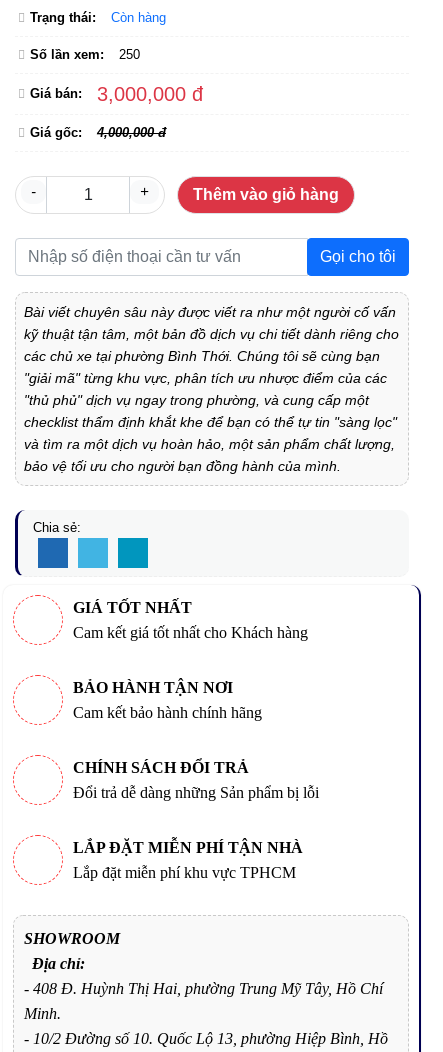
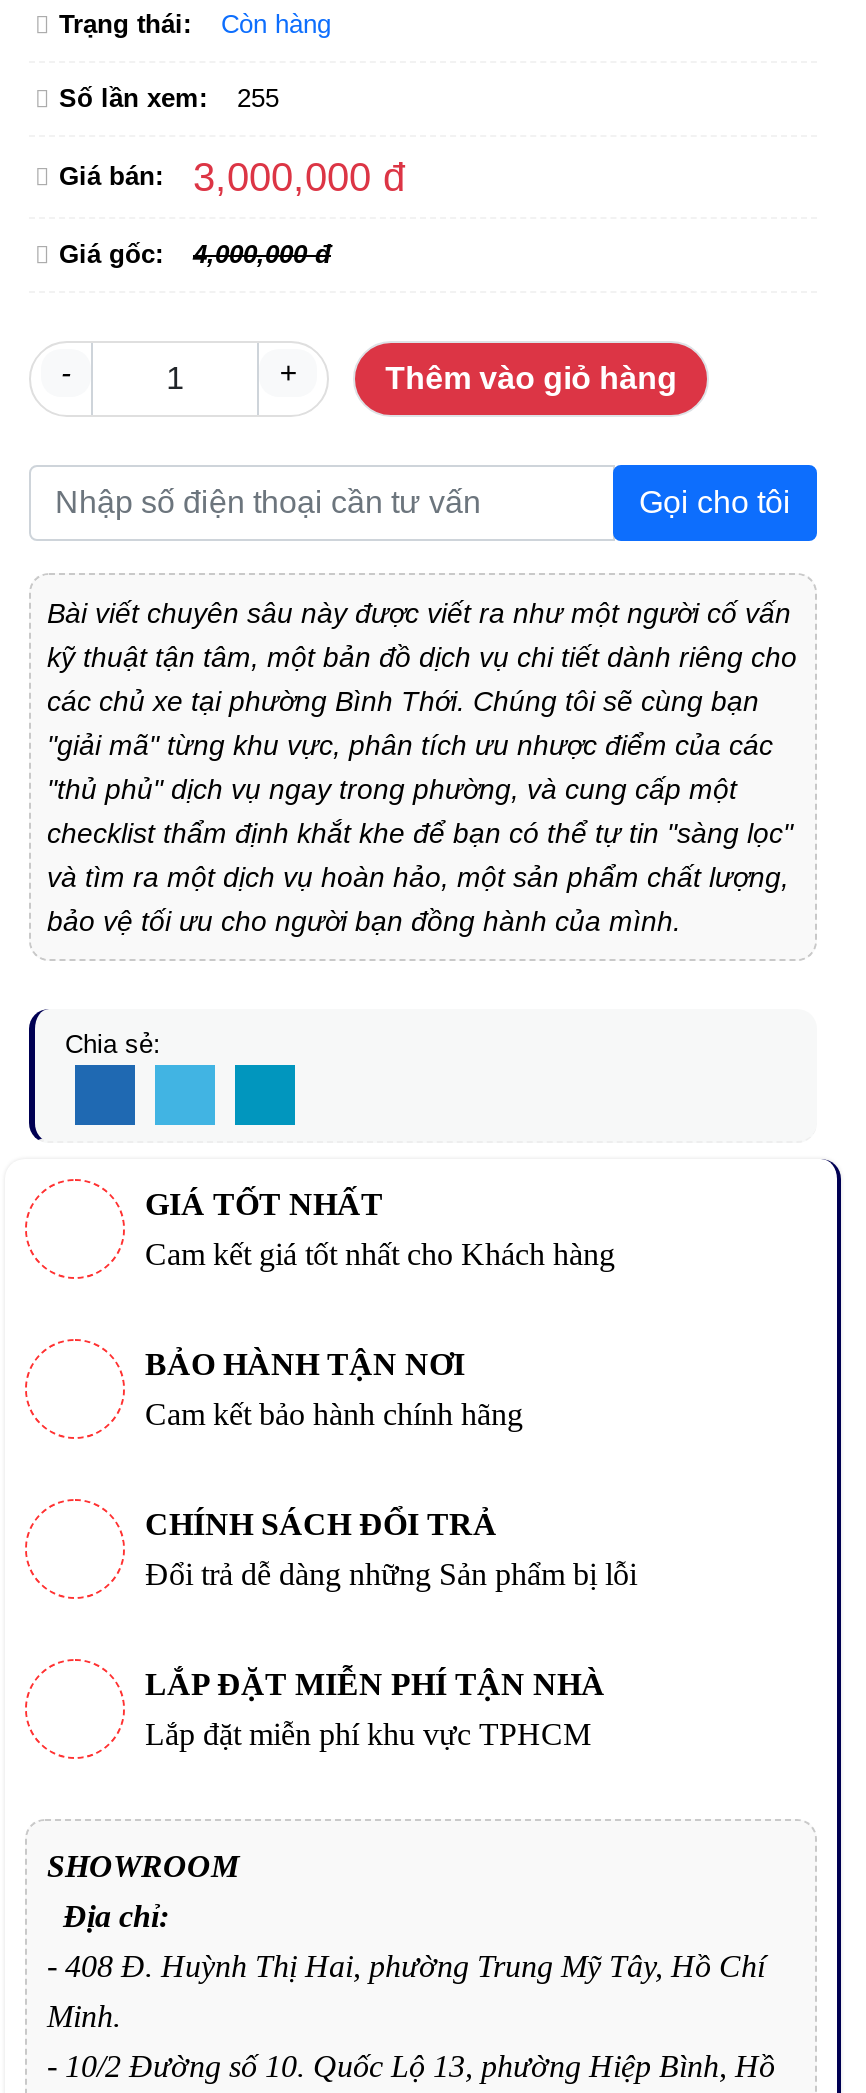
[30,47,140,62] Số lần xem: 250 -> [59,83,279,113] Số lần xem: 255

